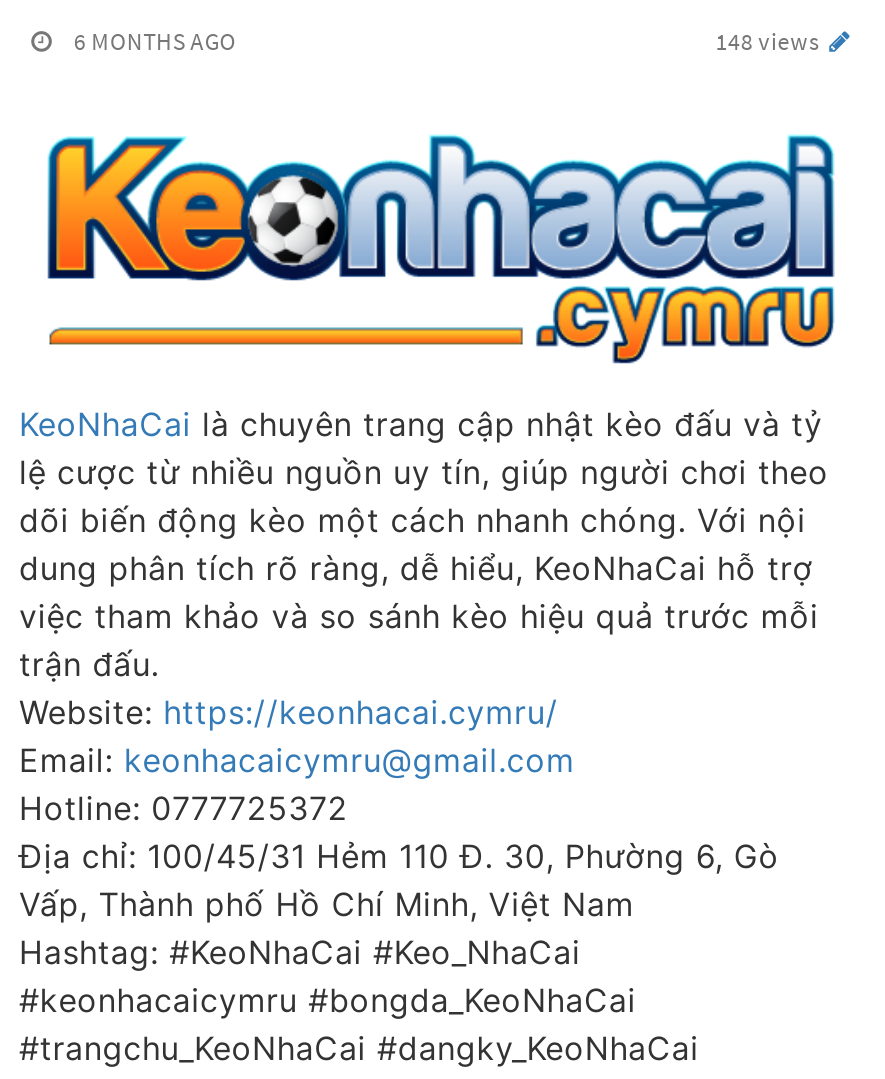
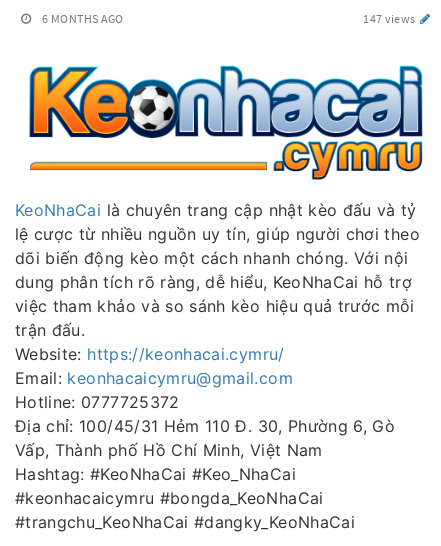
[715,26,824,56] 148 views -> [363,11,418,26] 147 views

